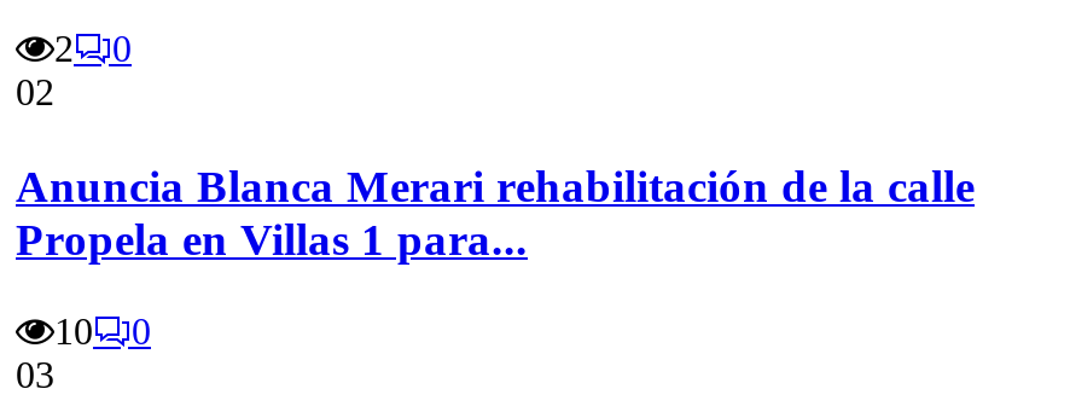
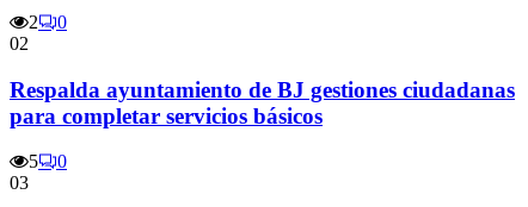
[16,160,975,264] Anuncia Blanca Merari rehabilitación de la calle | Propela en Villas 1 para... -> [10,77,515,128] Respalda ayuntamiento de BJ gestiones ciudadanas | para completar servicios básicos
[54,311,93,352] 10 -> [29,151,38,172] 5

